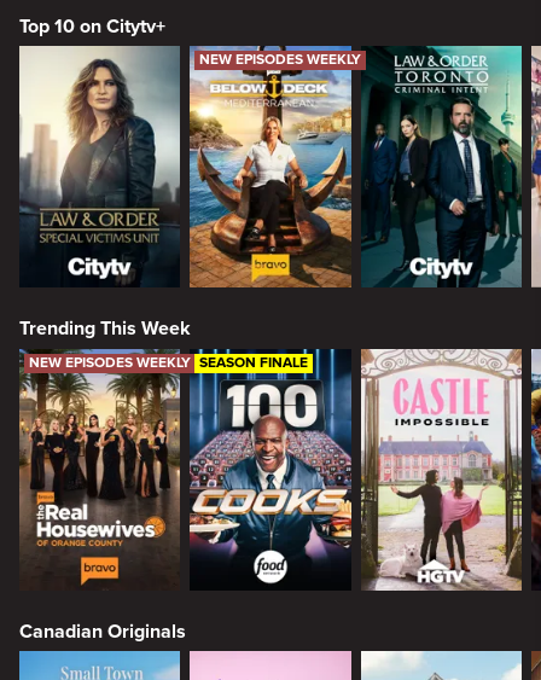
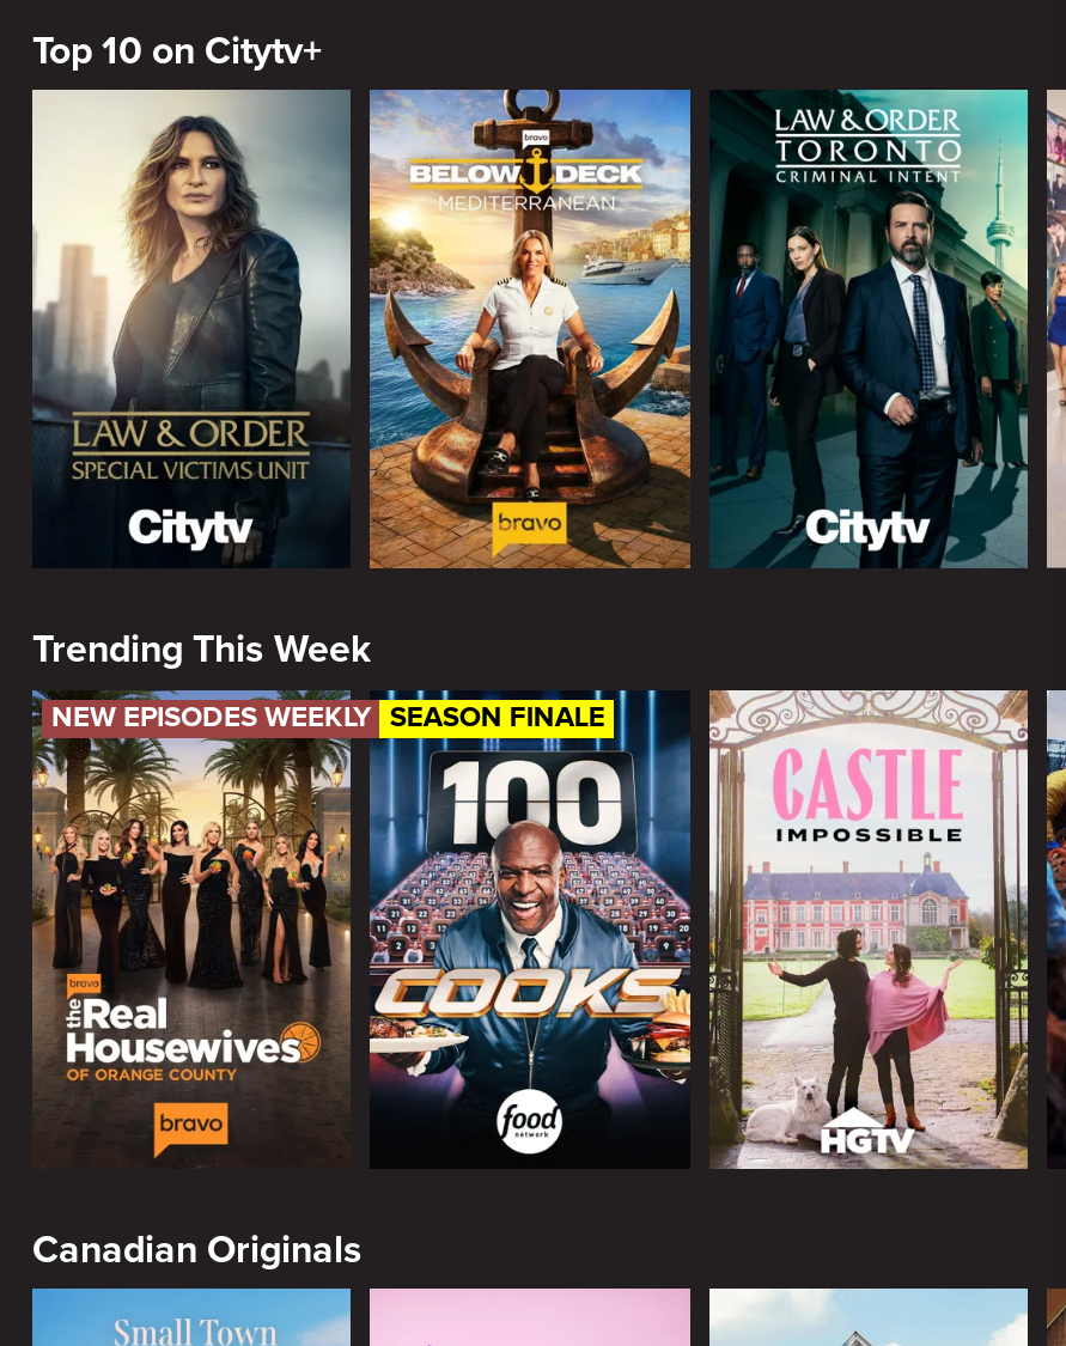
[200,51,361,69] NEW EPISODES WEEKLY -> none

